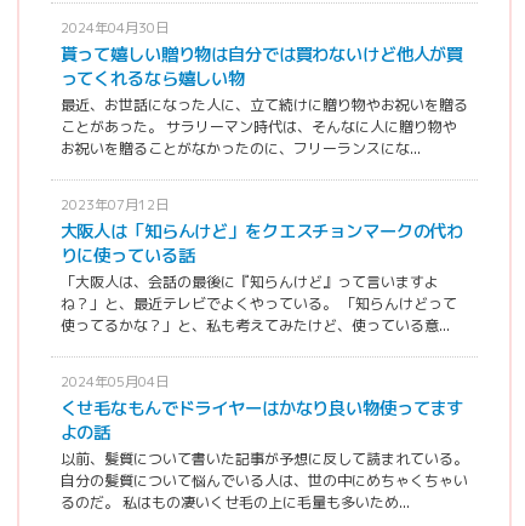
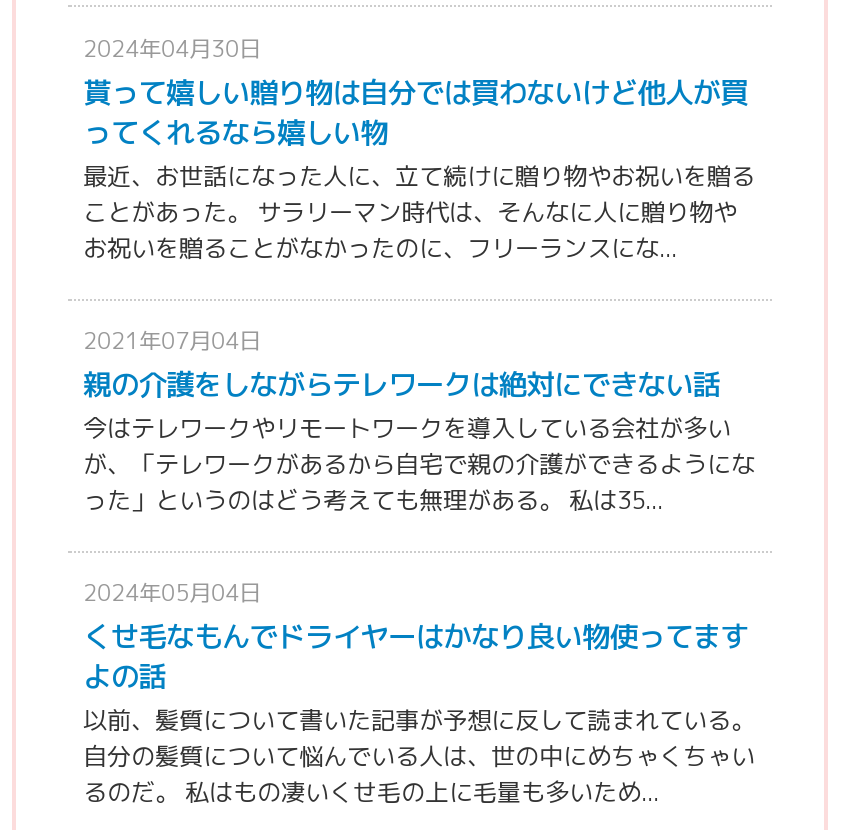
[60,195,463,336] 2023年07月12日 | 大阪人は「知らんけど」をクエスチョンマークの代わ | りに使っている話 | 「大阪人は、会話の最後に『知らんけど』って言いますよ | ね？」と、最近テレビでよくやっている。 「知らんけどって | 使ってるかな？」と、私も考えてみたけど、使っている意... -> [83,324,755,516] 2021年07月04日 | 親の介護をしながらテレワークは絶対にできない話 | 今はテレワークやリモートワークを導入している会社が多い | が、「テレワークがあるから自宅で親の介護ができるようにな | った」というのはどう考えても無理がある。 私は35...

